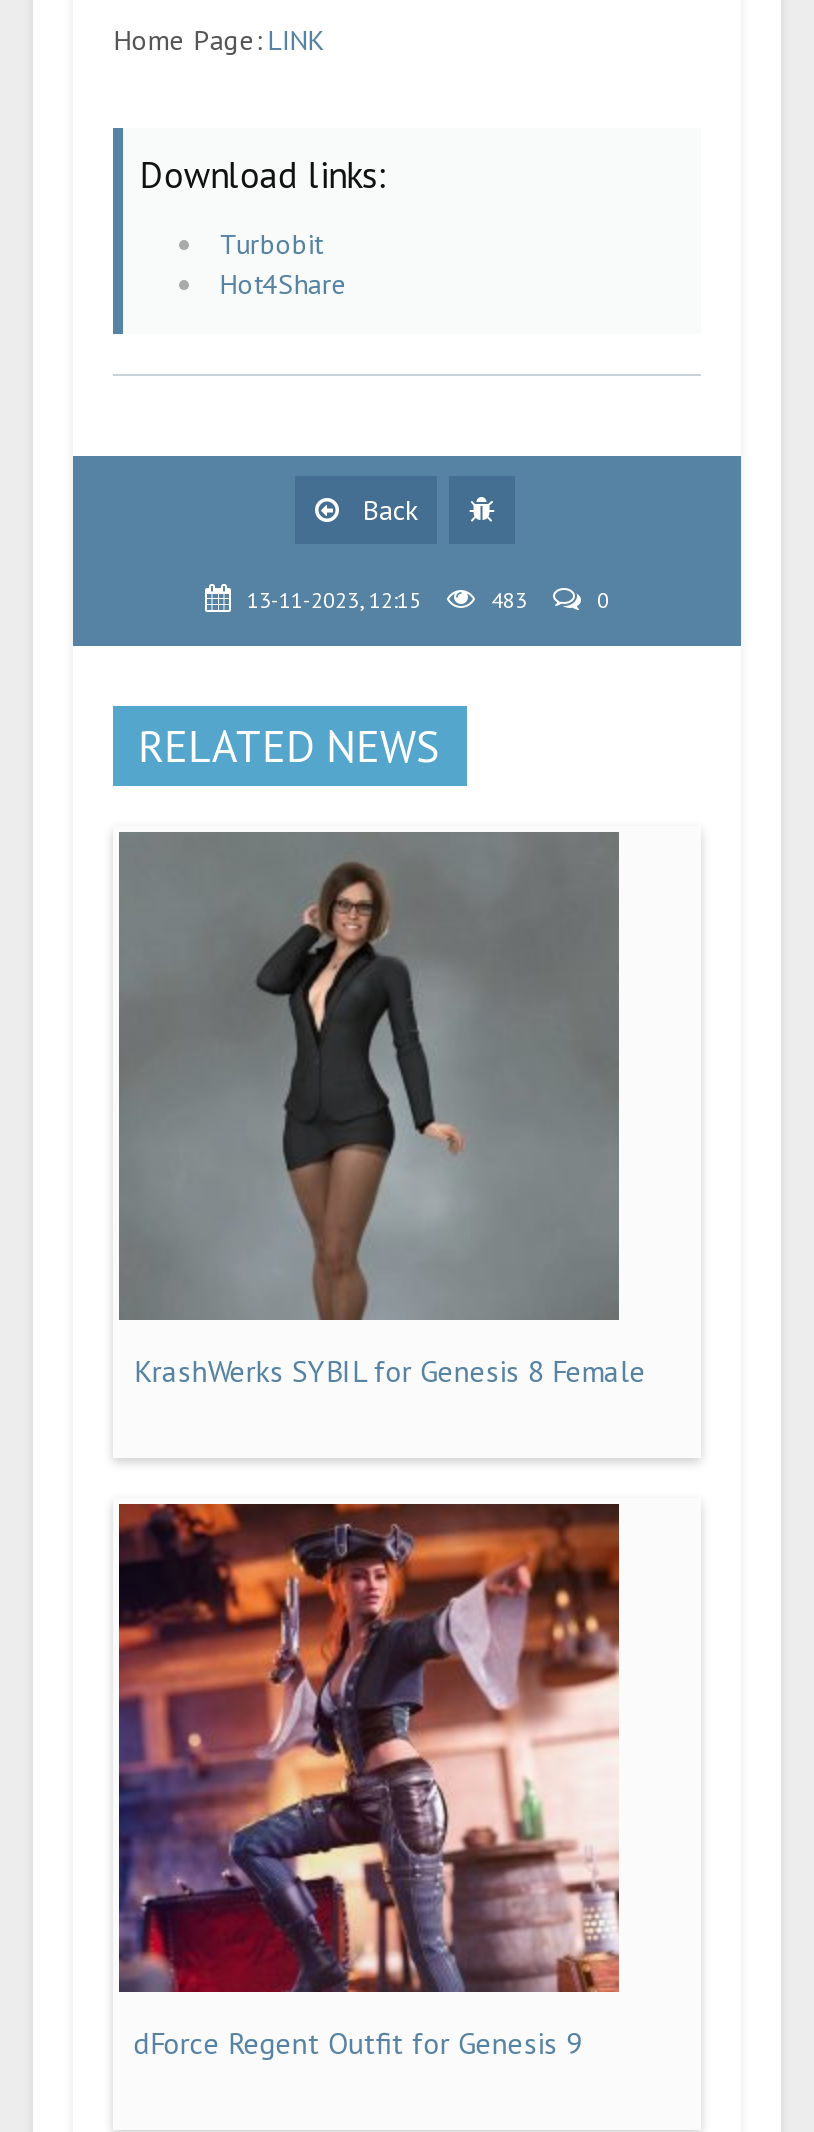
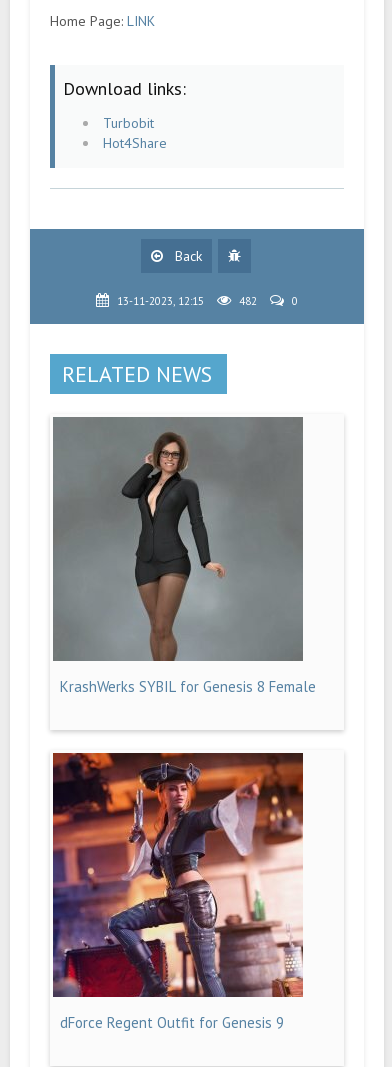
[485,586,533,614] 483 -> [236,294,260,308] 482

